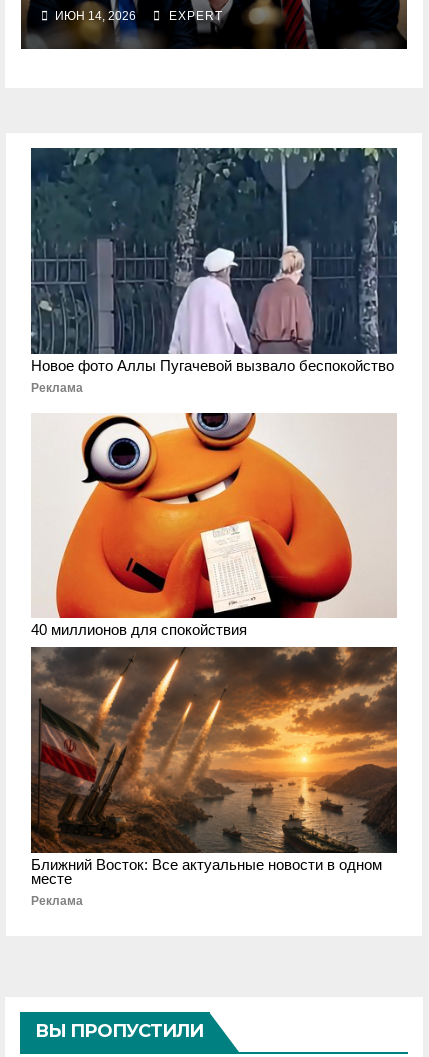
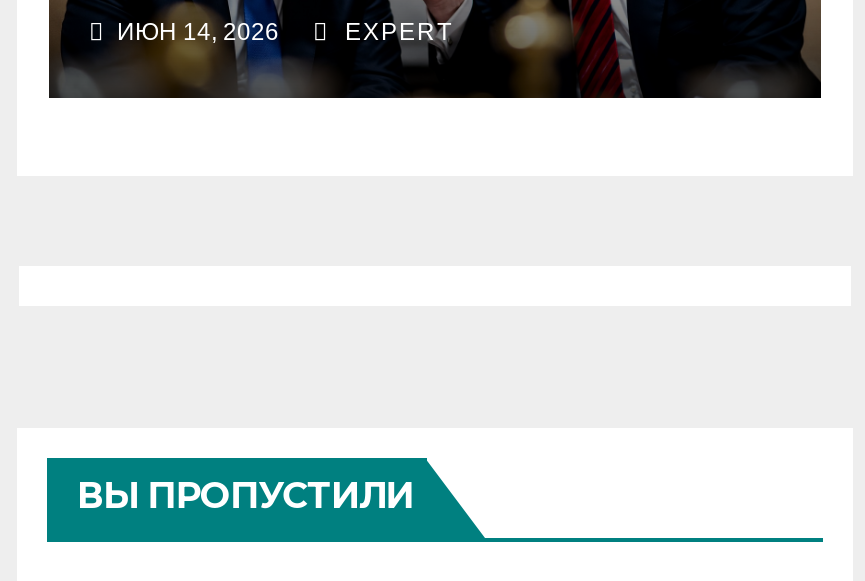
[21,147,407,395] [image] | Новое фото Аллы Пугачевой вызвало беспокойство | Реклама -> none
[31,412,397,638] [image] | 40 миллионов для спокойствия -> none
[30,646,398,908] [image] | Ближний Восток: Все актуальные новости в одном | месте | Реклама -> none

